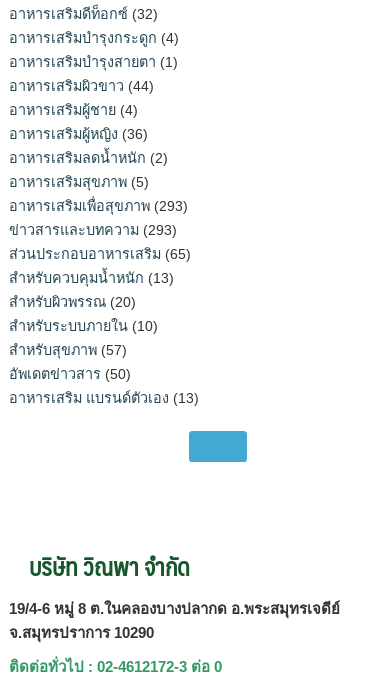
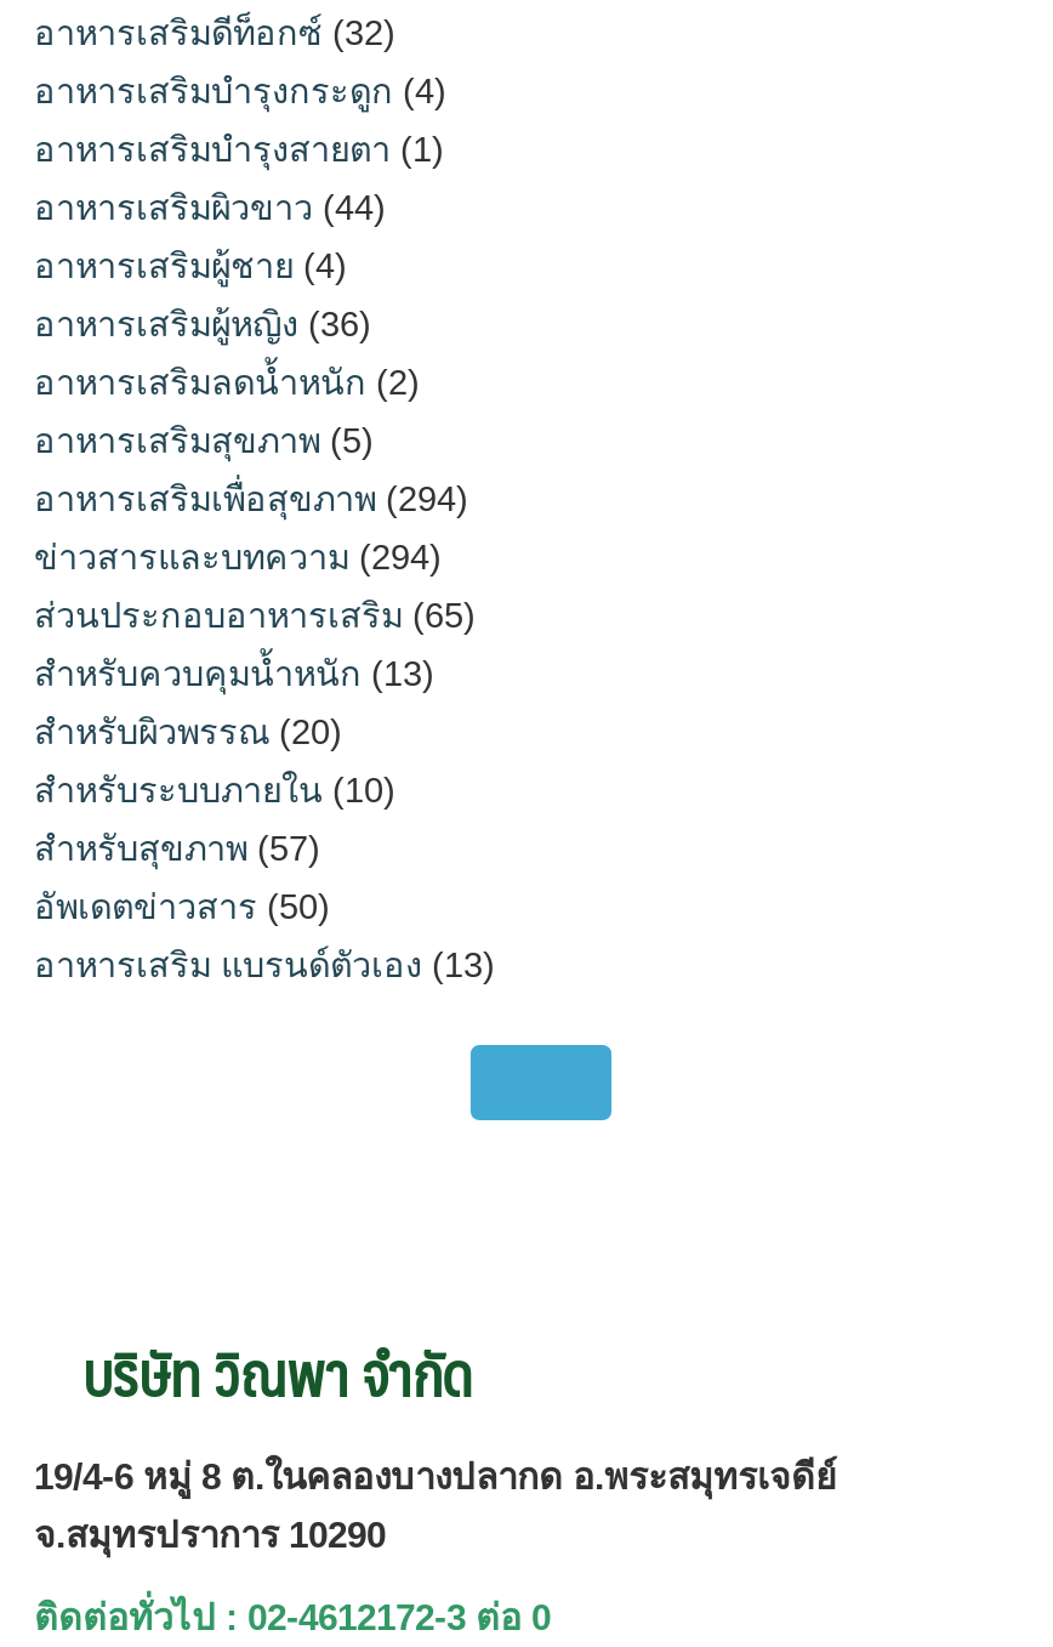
[9,198,188,214] อาหารเสริมเพื่อสุขภาพ(293) -> [34,479,468,518] อาหารเสริมเพื่อสุขภาพ(294)
[9,222,177,238] ข่าวสารและบทความ(293) -> [34,537,442,576] ข่าวสารและบทความ(294)

